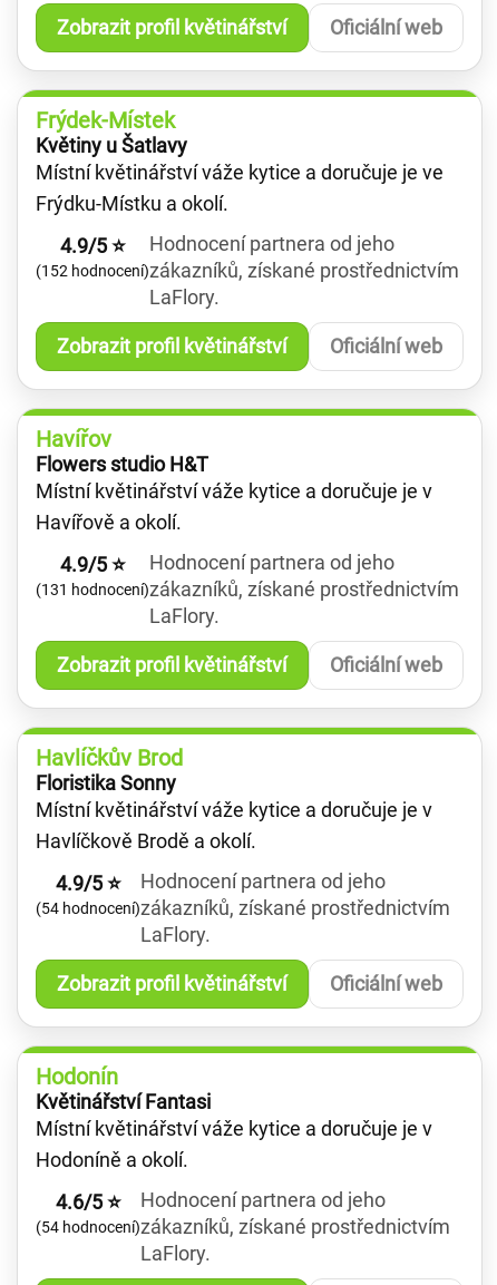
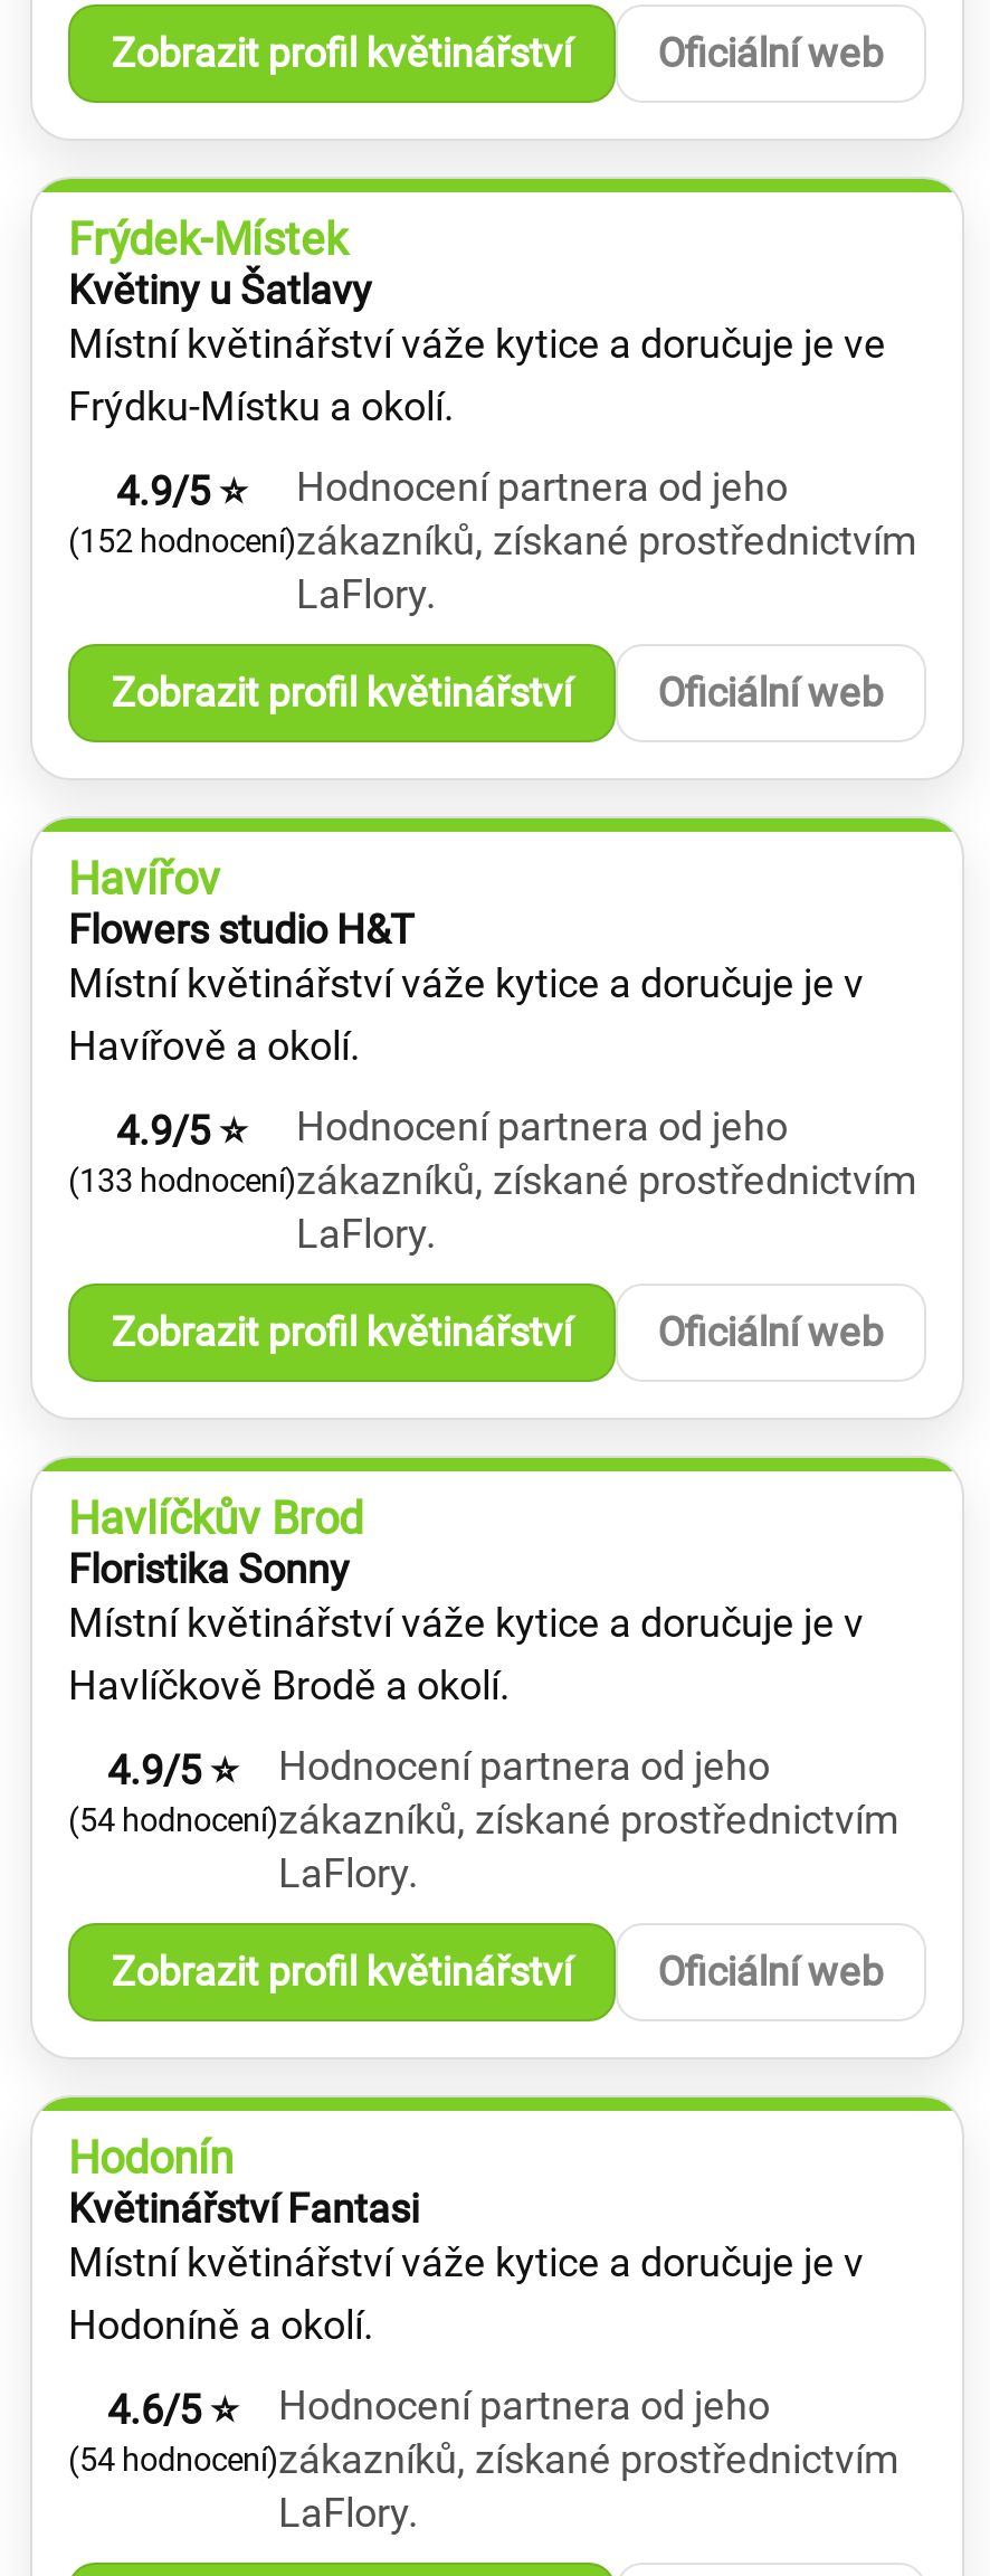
[36,577,459,601] (131 hodnocení) zákazníků, získané prostřednictvím -> [68,1156,917,1203] (133 hodnocení) zákazníků, získané prostřednictvím

